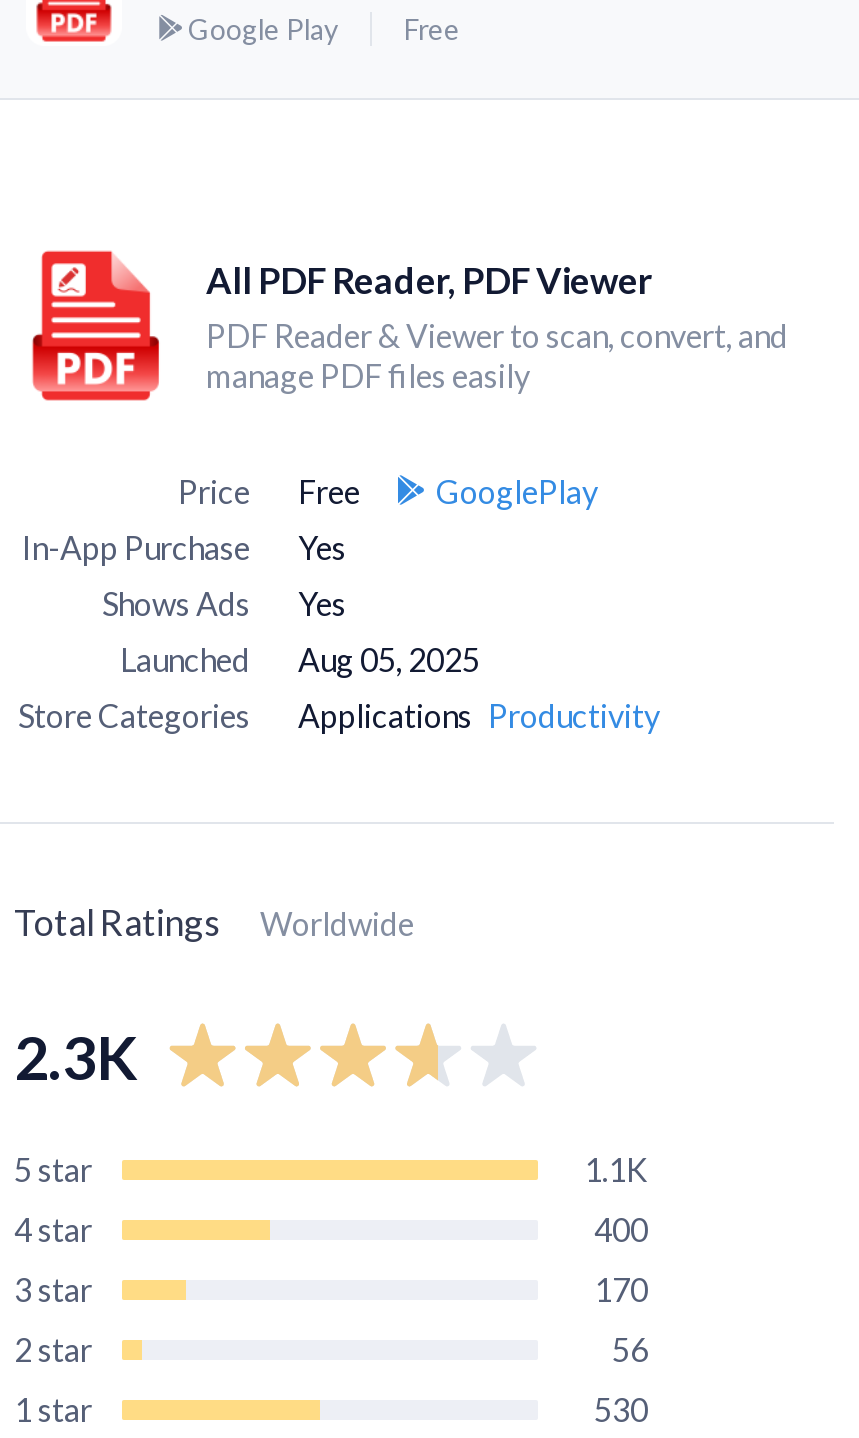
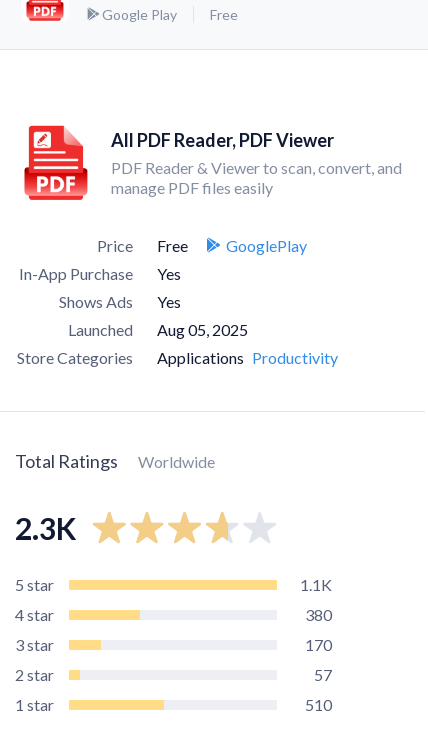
[594,1210,648,1248] 400 -> [305,605,332,624] 380
[612,1330,648,1368] 56 -> [314,665,332,684] 57
[594,1390,648,1428] 530 -> [305,695,332,714] 510

